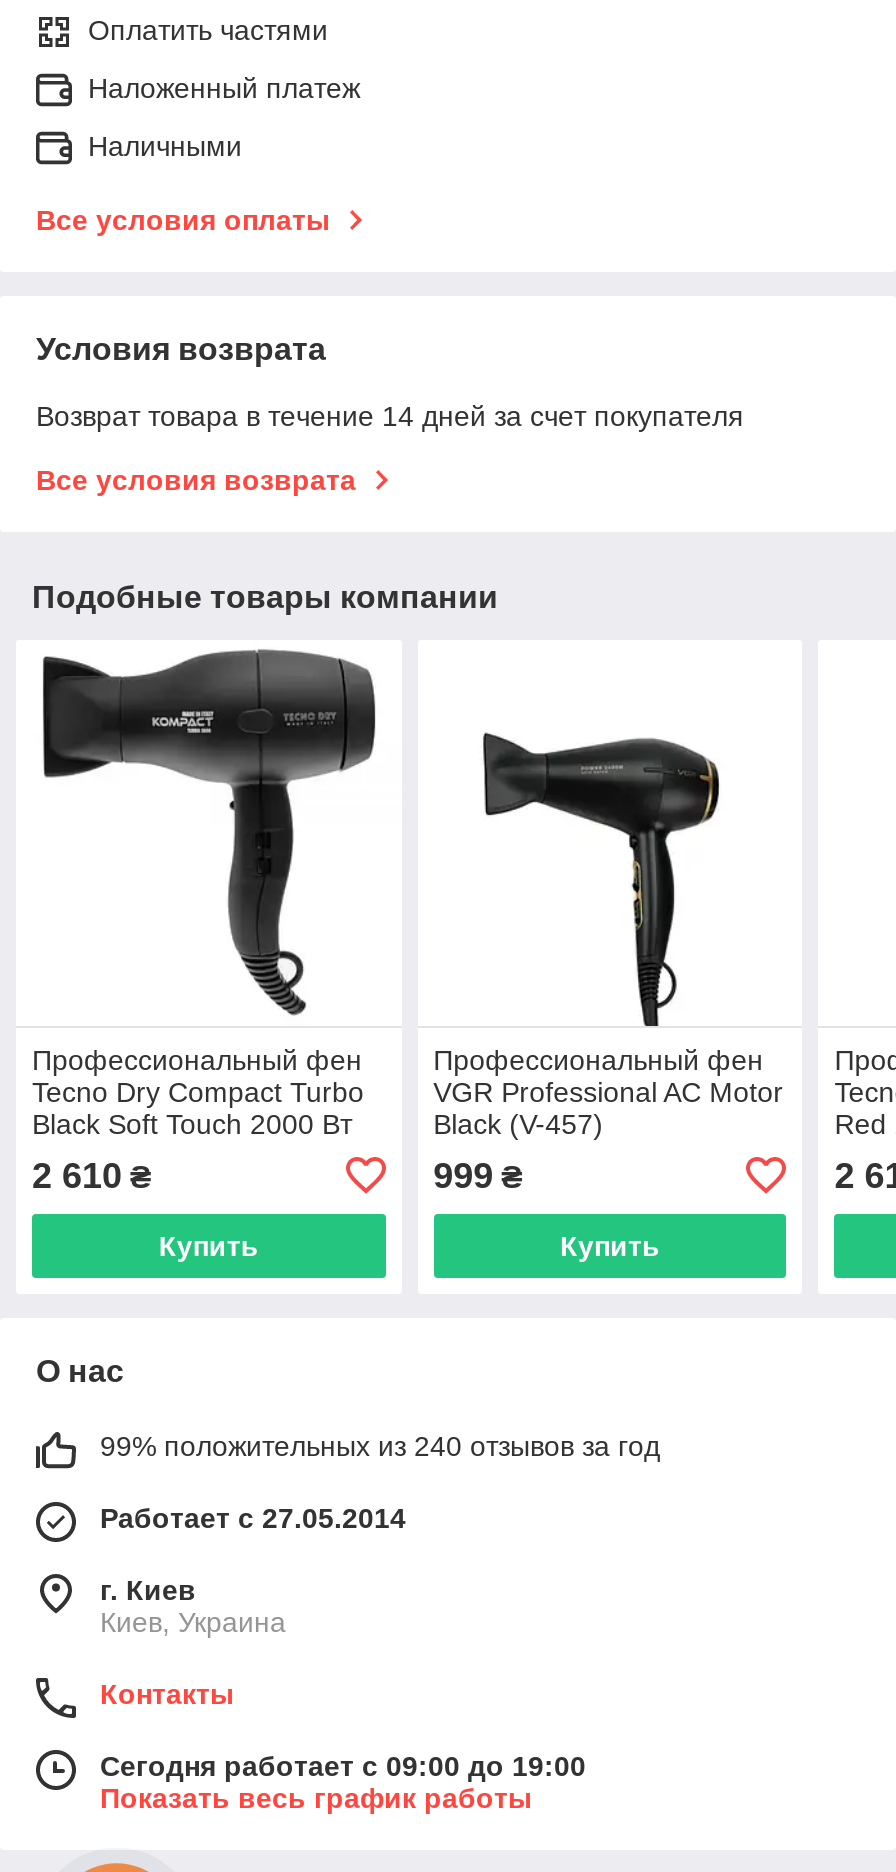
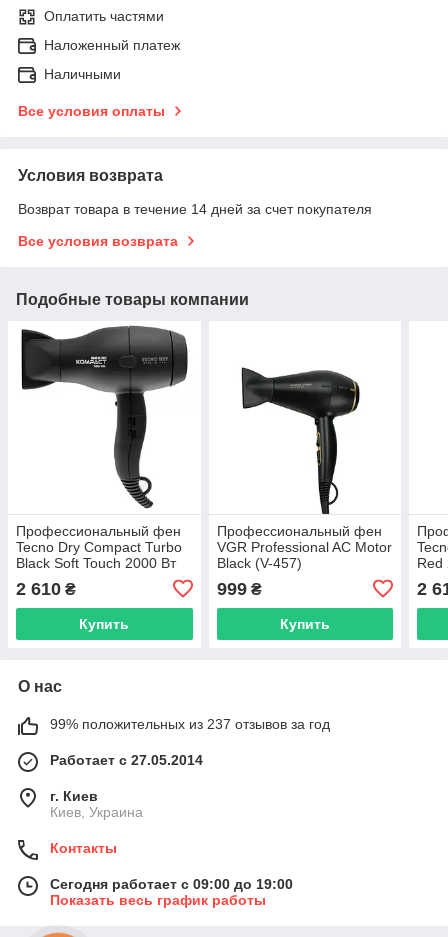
[100,1430,660,1462] 99% положительных из 240 отзывов за год -> [50,716,330,732] 99% положительных из 237 отзывов за год

